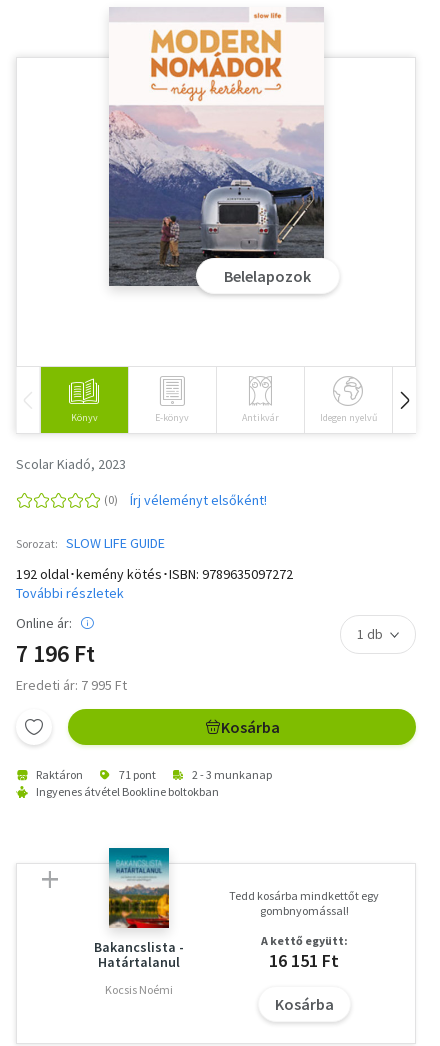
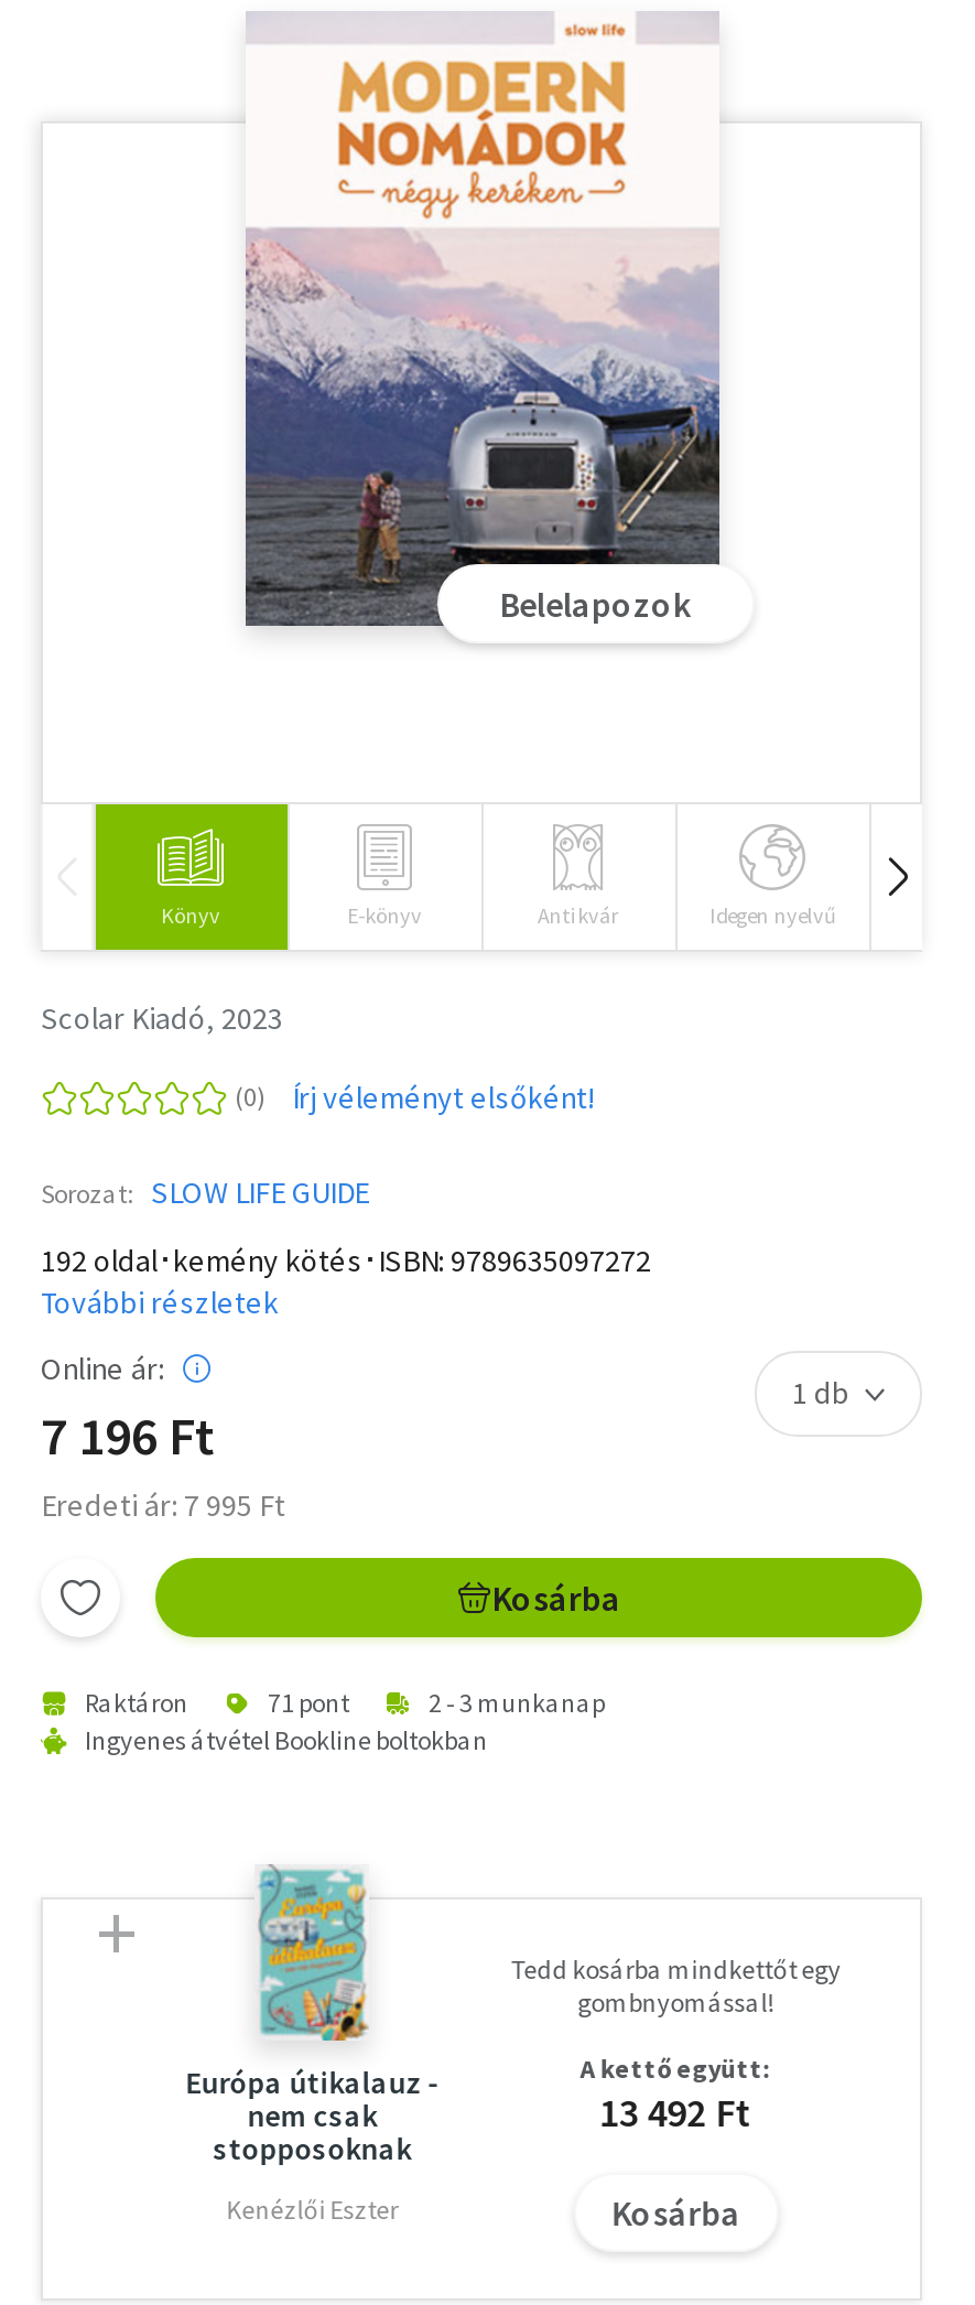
[94,847,184,971] [image] | Bakancslista - | Határtalanul -> [186,1864,439,2169] [image] | Európa útikalauz - | nem csak | stopposoknak
[269,949,339,972] 16 151 Ft -> [599,2087,753,2138] 13 492 Ft
[105,982,173,997] Kocsis Noémi -> [226,2193,398,2226] Kenézlői Eszter

